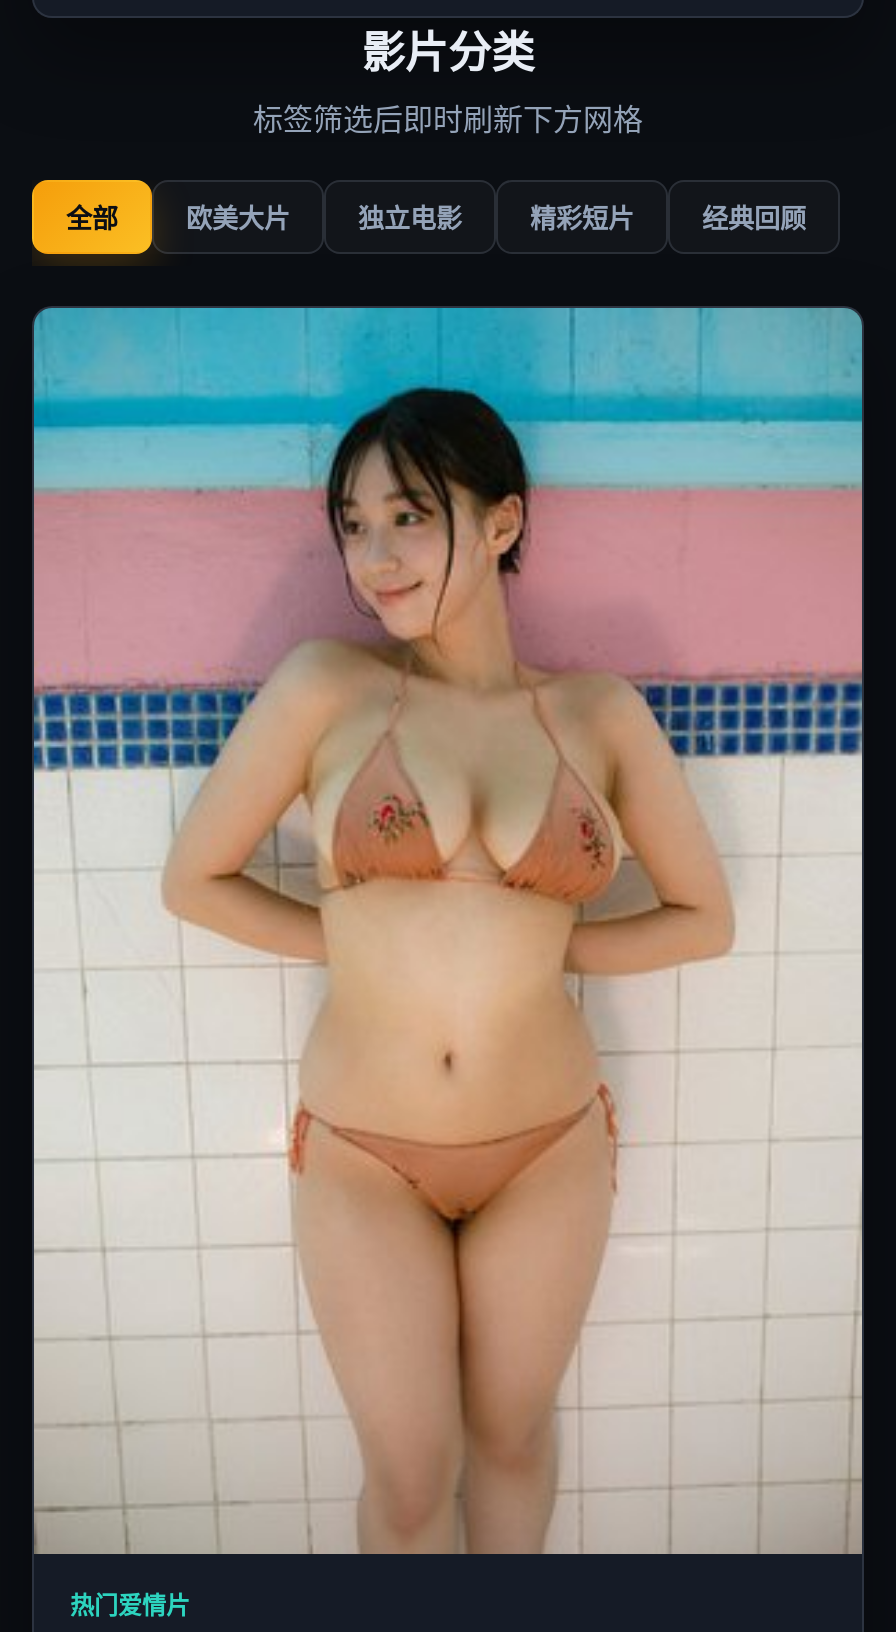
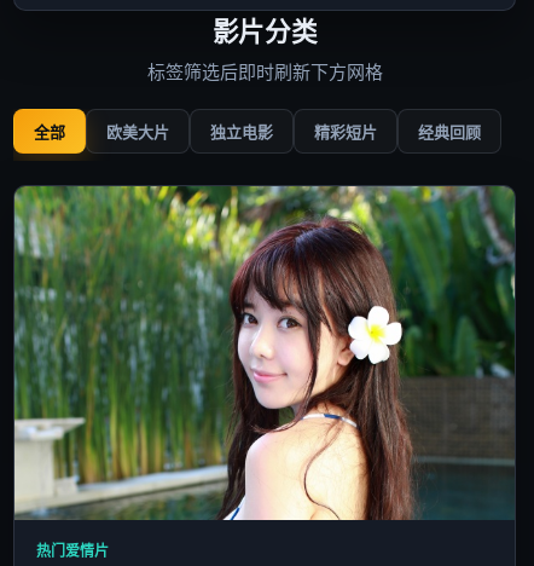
[32,306,864,1556] [image] -> [13,185,515,521] [image]

